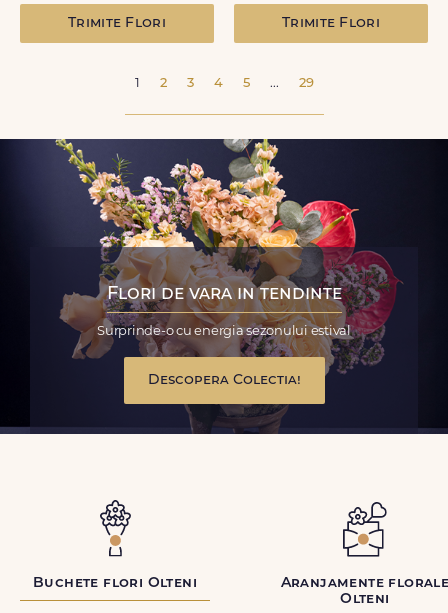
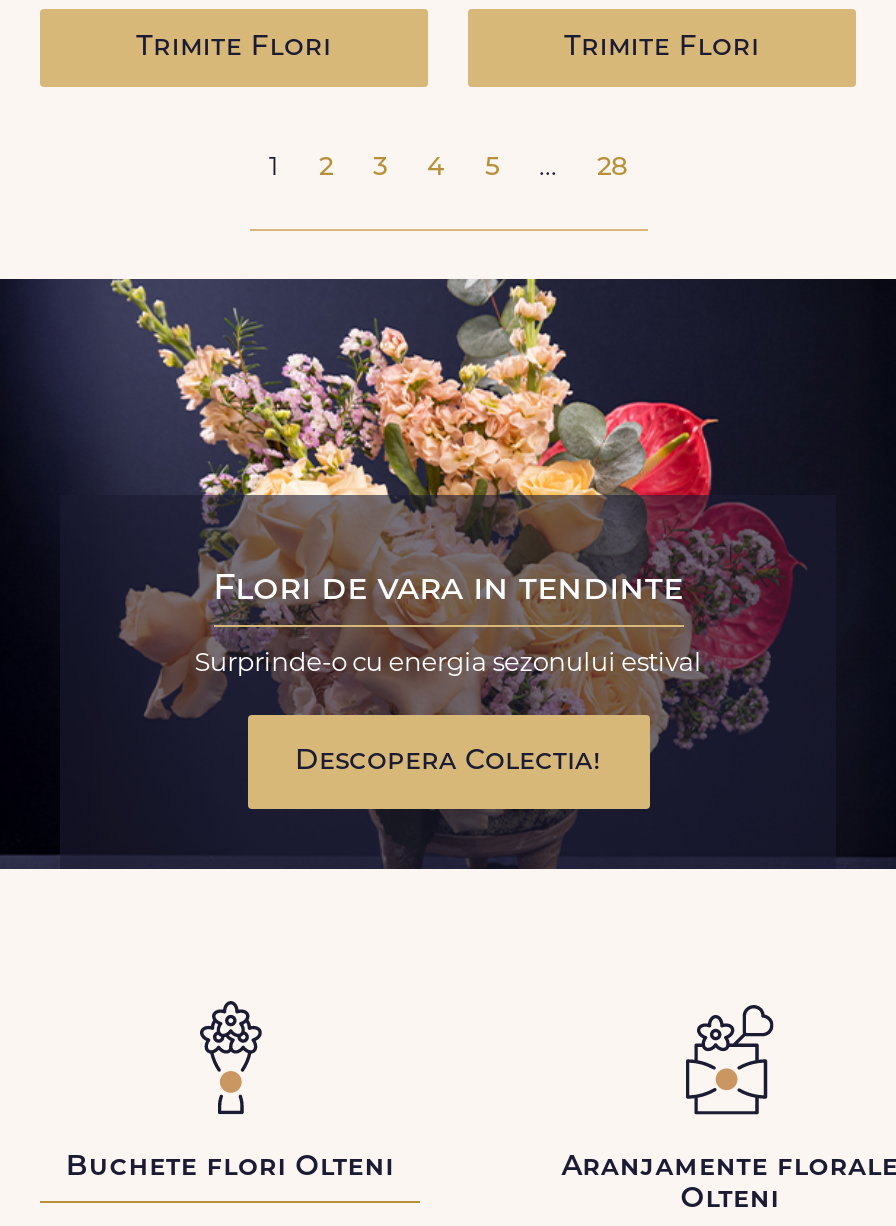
[298,77,313,90] 29 -> [597,155,627,181] 28

